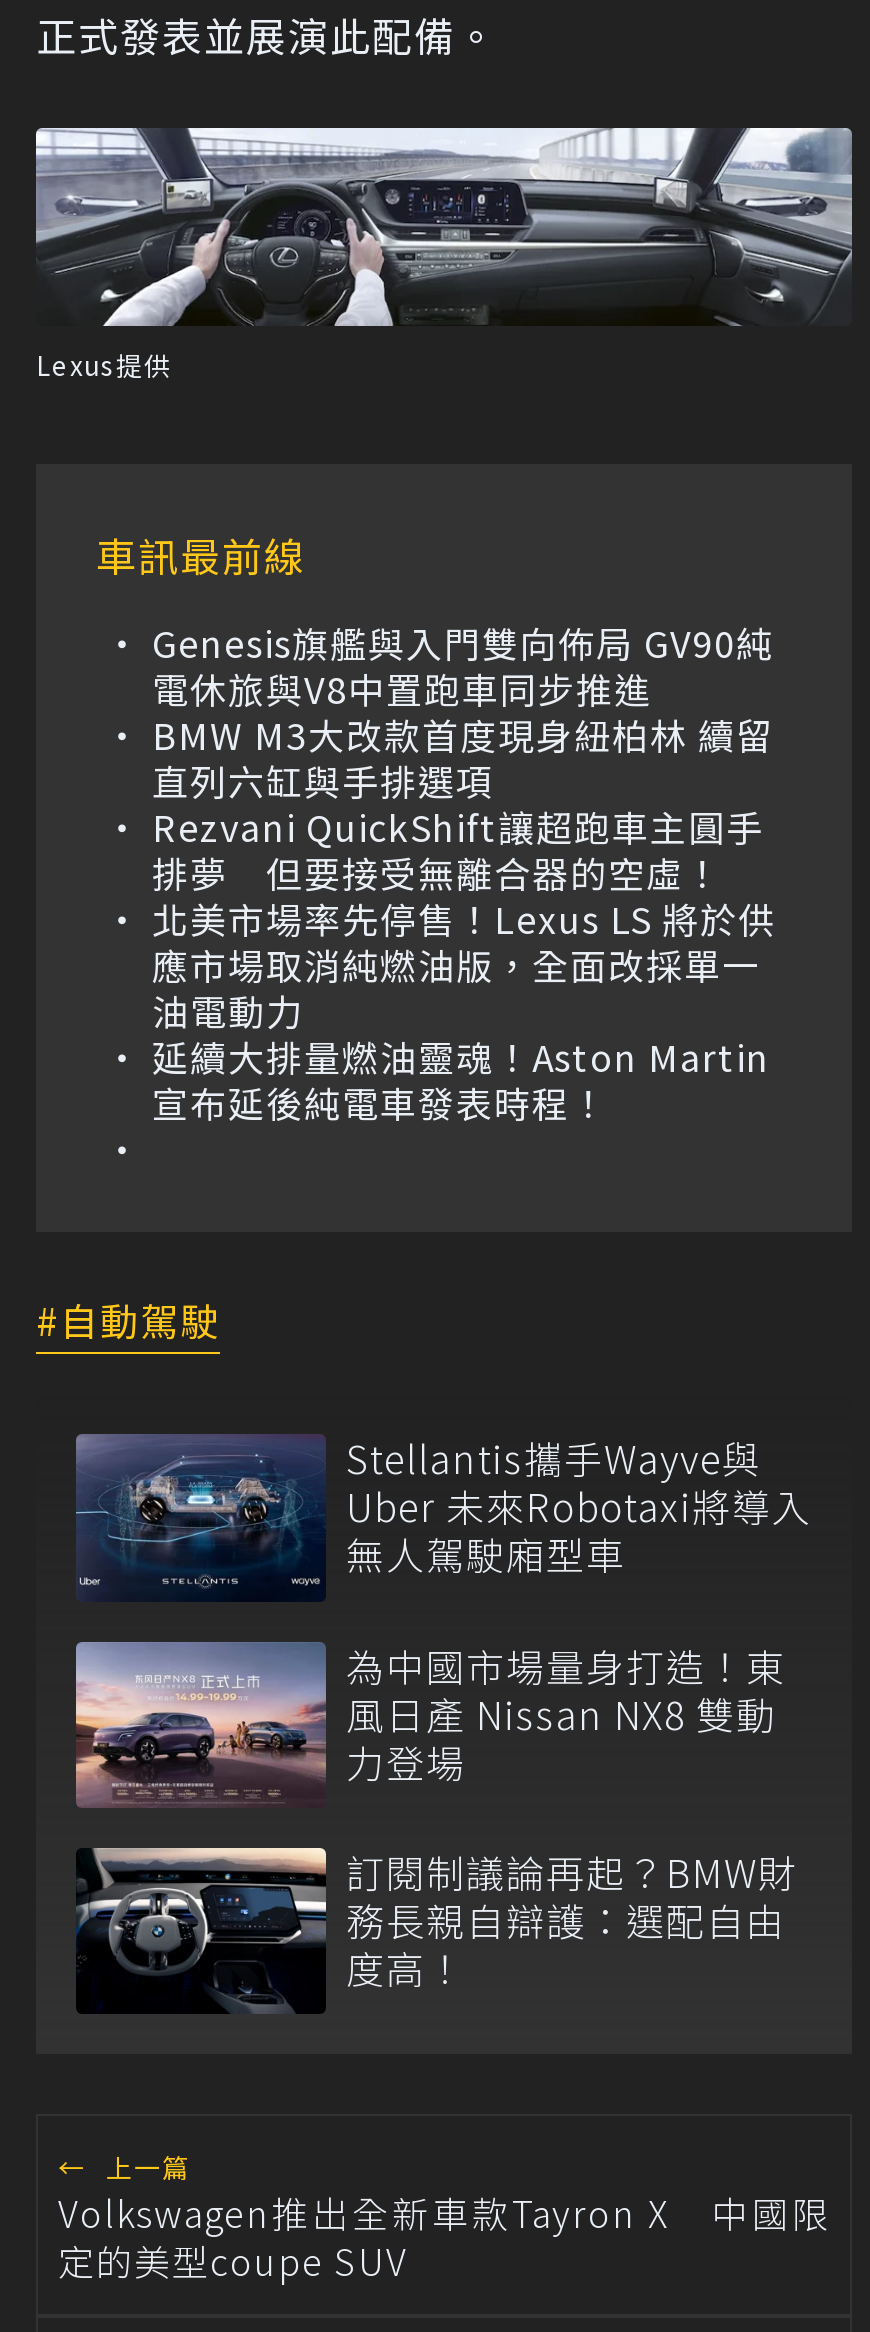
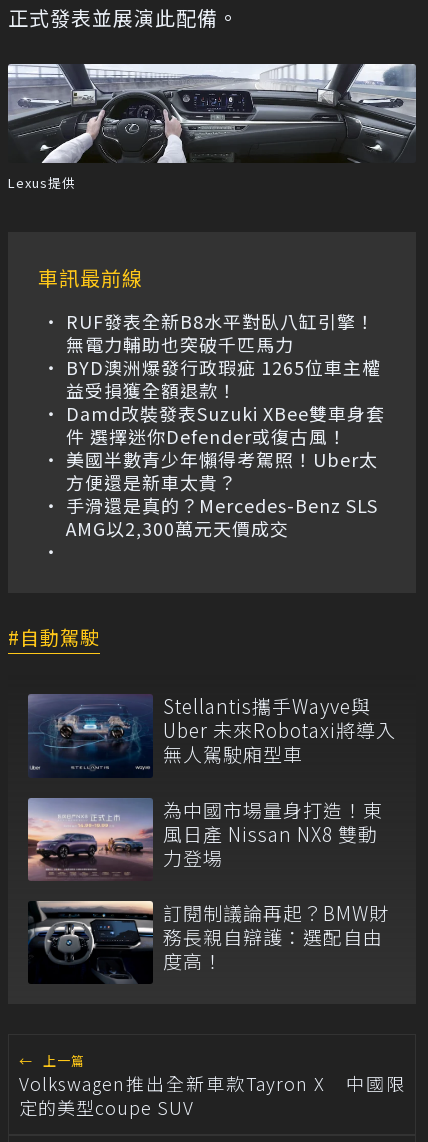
[152,617,776,1129] Genesis旗艦與入門雙向佈局 GV90純 | 電休旅與V8中置跑車同步推進 | BMW M3大改款首度現身紐柏林 續留 | 直列六缸與手排選項 | Rezvani QuickShift讓超跑車主圓手 | 排夢 但要接受無離合器的空虛！ | 北美市場率先停售！Lexus LS 將於供 | 應市場取消純燃油版，全面改採單一 | 油電動力 | 延續大排量燃油靈魂！Aston Martin | 宣布延後純電車發表時程！ -> [66,308,385,541] RUF發表全新B8水平對臥八缸引擎！ | 無電力輔助也突破千匹馬力 | BYD澳洲爆發行政瑕疵 1265位車主權 | 益受損獲全額退款！ | Damd改裝發表Suzuki XBee雙車身套 | 件 選擇迷你Defender或復古風！ | 美國半數青少年懶得考駕照！Uber太 | 方便還是新車太貴？ | 手滑還是真的？Mercedes-Benz SLS | AMG以2,300萬元天價成交

